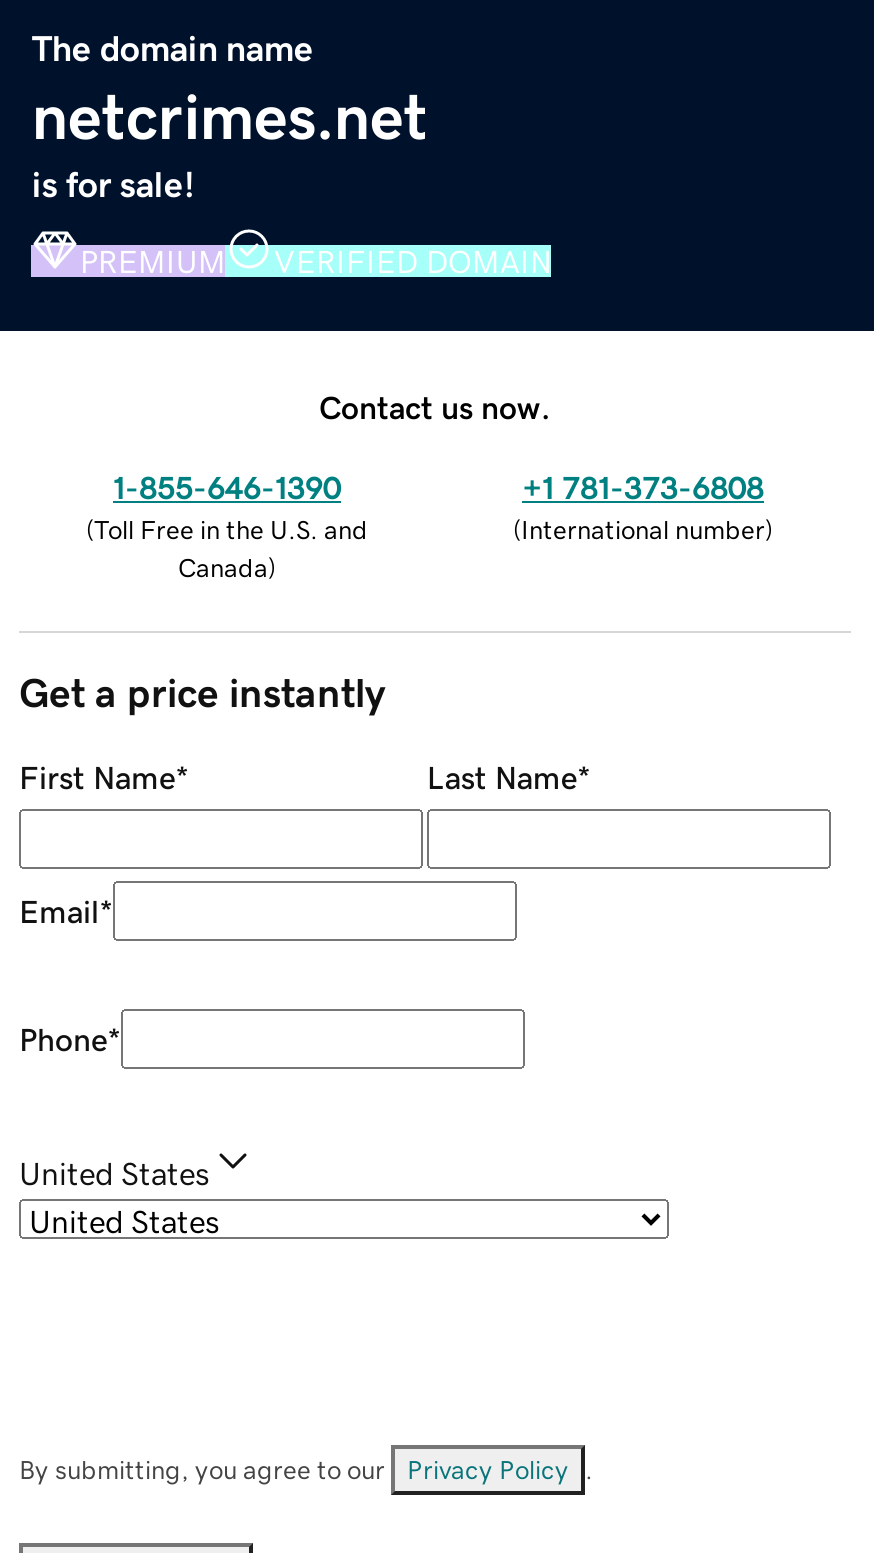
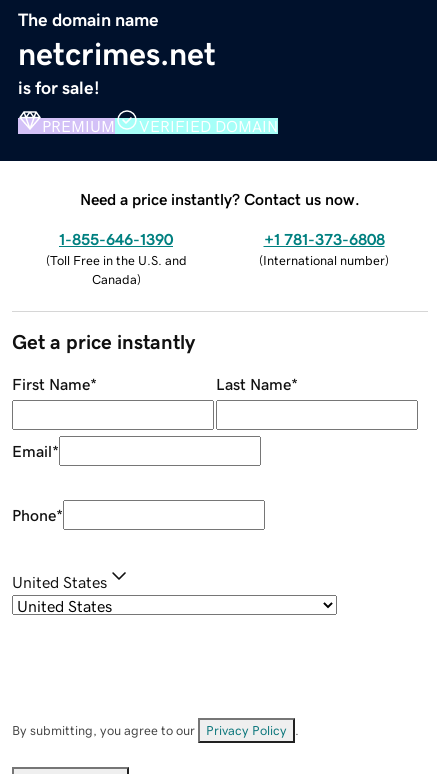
[319,390,551,422] Contact us now. -> [80,191,360,207] Need a price instantly? Contact us now.

